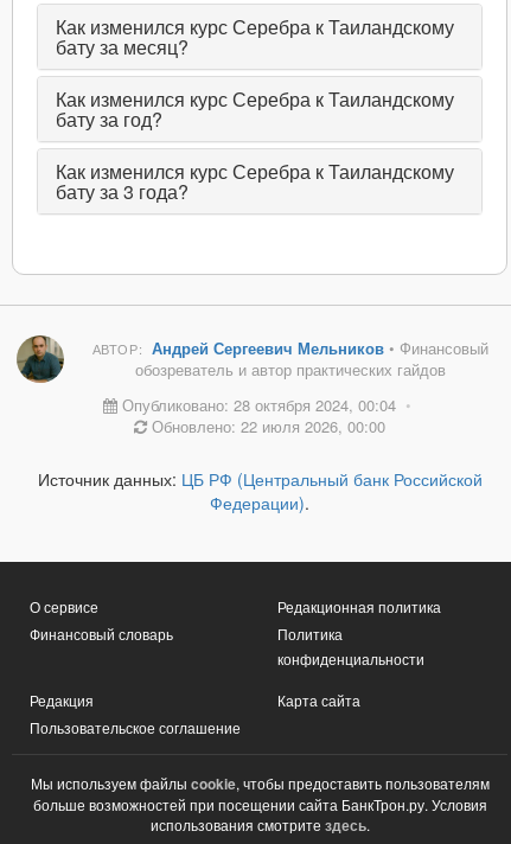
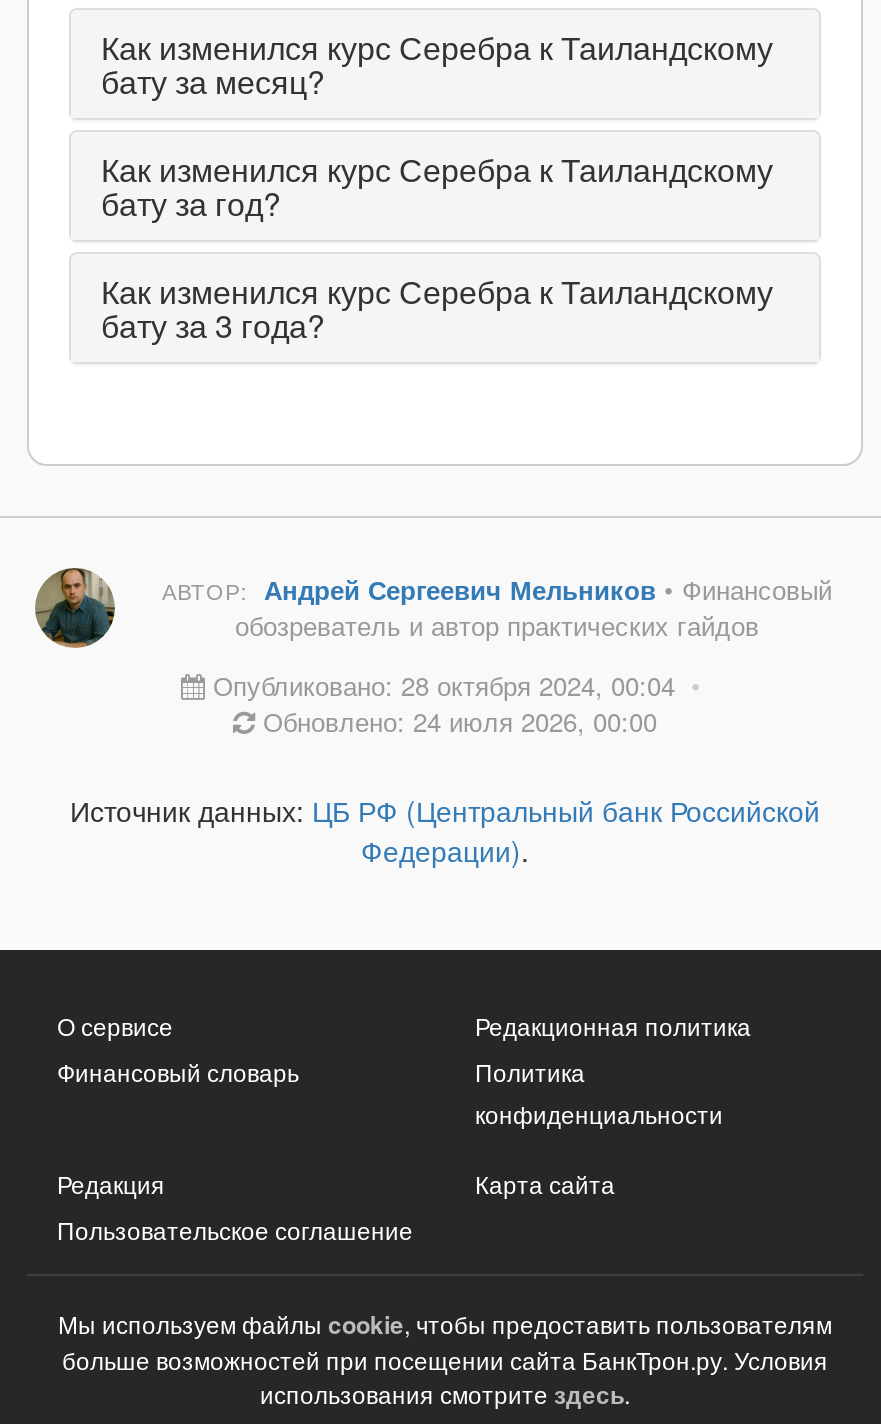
[147,415,385,437] Обновлено: 22 июля 2026, 00:00 -> [255,702,657,740] Обновлено: 24 июля 2026, 00:00

